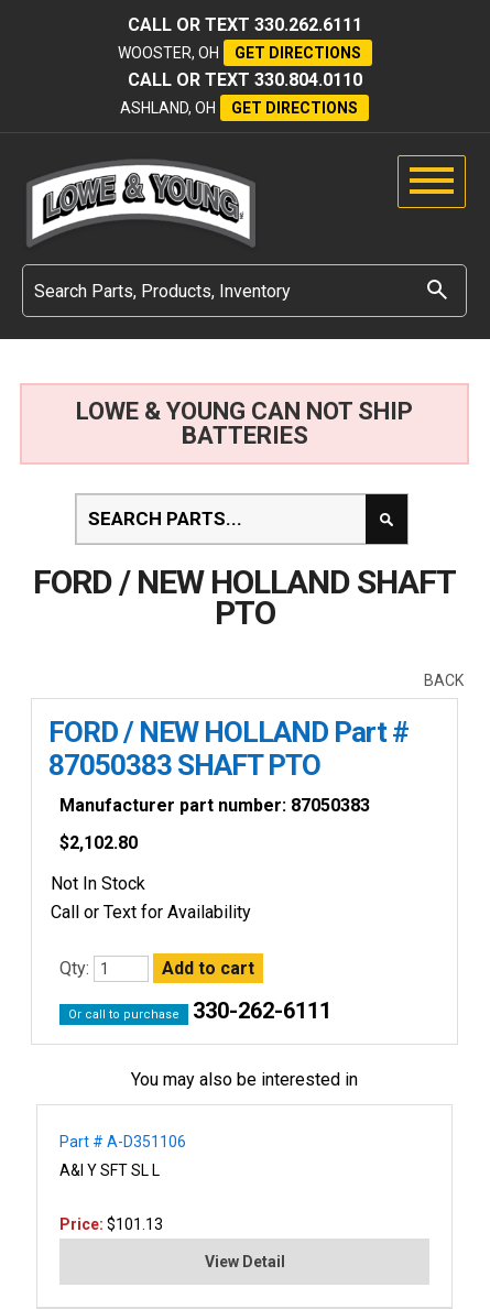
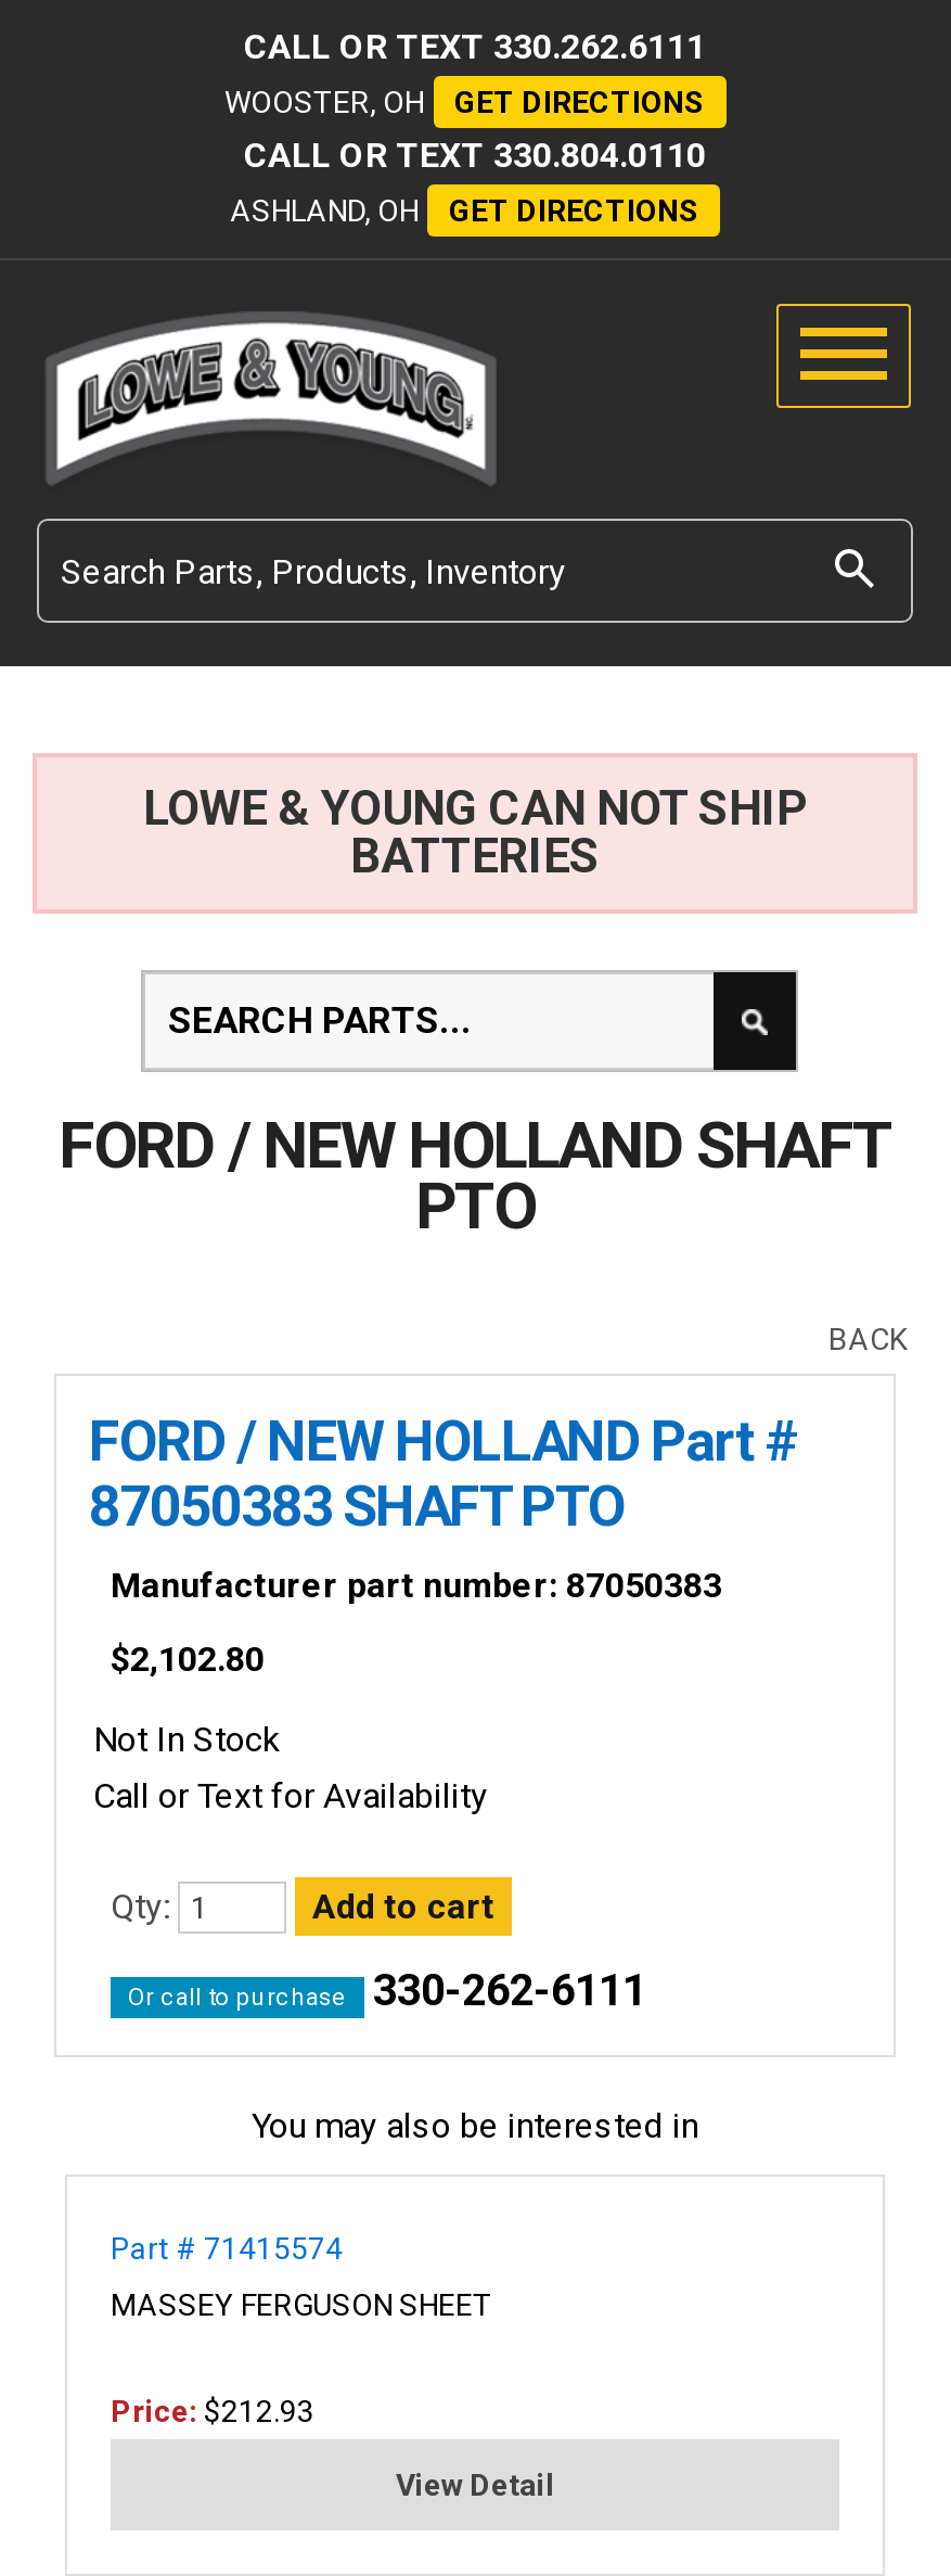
[59,1133,186,1150] Part # A-D351106 -> [111,2231,343,2266] Part # 71415574
[59,1161,160,1179] A&I Y SFT SL L -> [111,2287,492,2322] MASSEY FERGUSON SHEET
[59,1215,163,1233] Price: $101.13 -> [111,2394,314,2428] Price: $212.93

